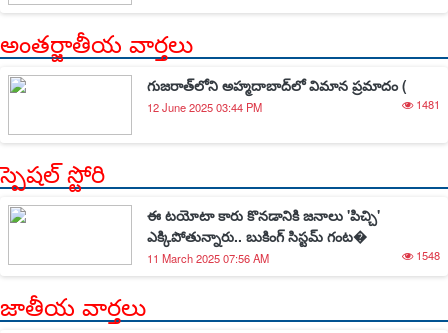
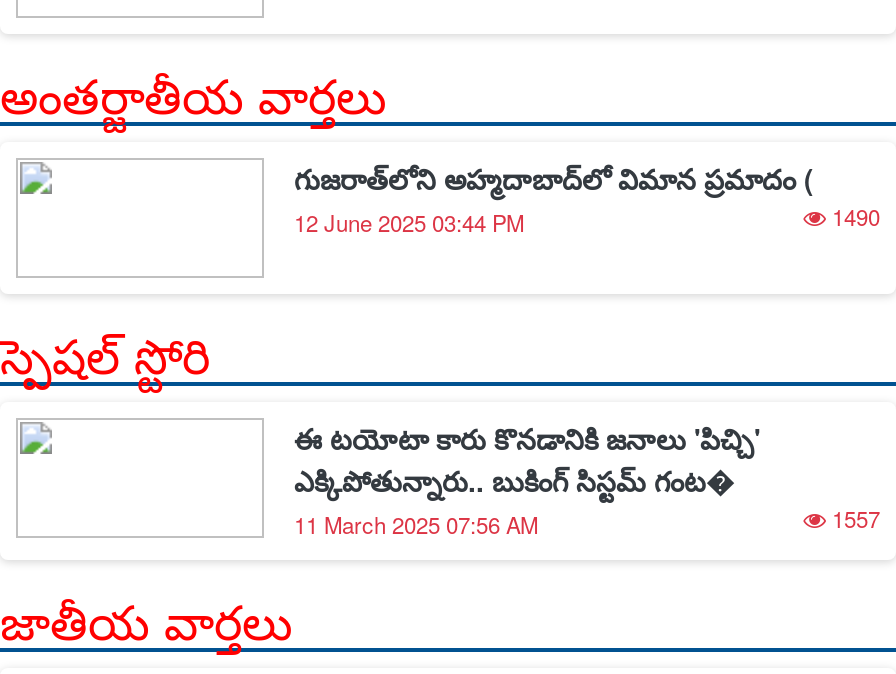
[413,96,440,112] 1481 -> [826,200,880,232] 1490
[413,247,440,263] 1548 -> [826,502,880,534] 1557

